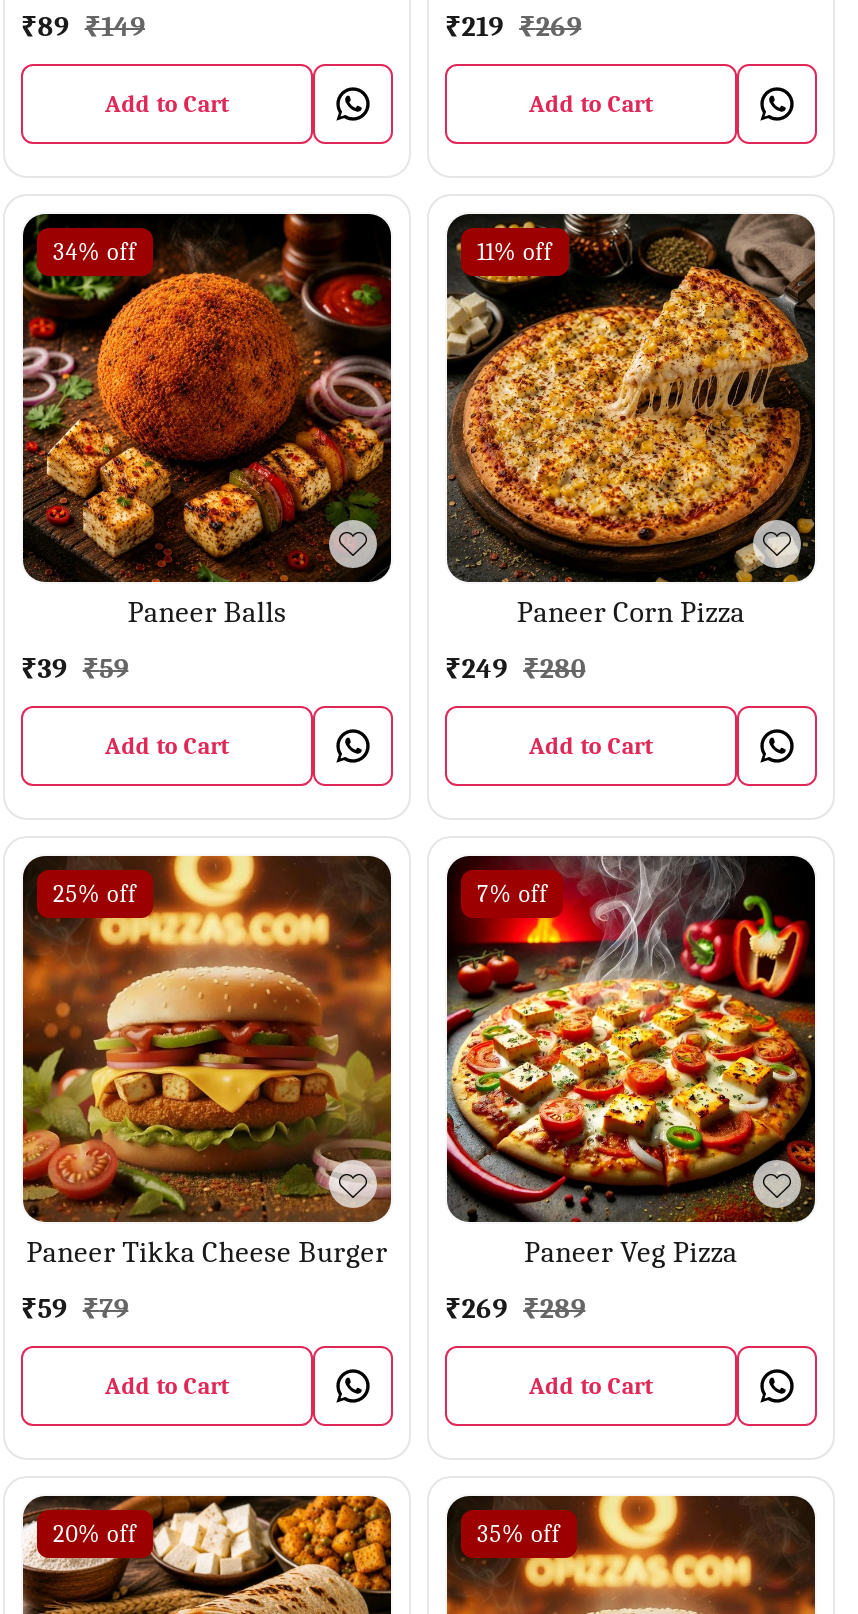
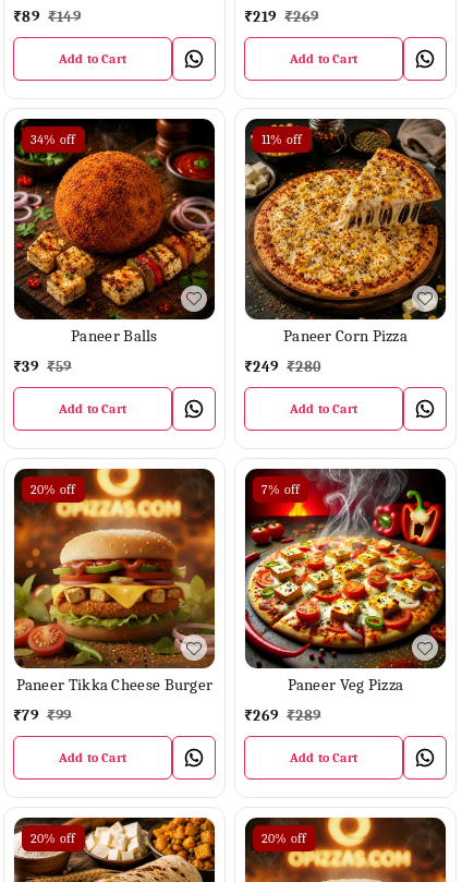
[53,879,136,907] 25% off -> [31,481,76,497] 20% off
[21,1293,128,1327] ₹59 ₹79 -> [13,707,72,726] ₹79 ₹99
[477,1521,560,1549] 35% off -> [262,831,307,847] 20% off

